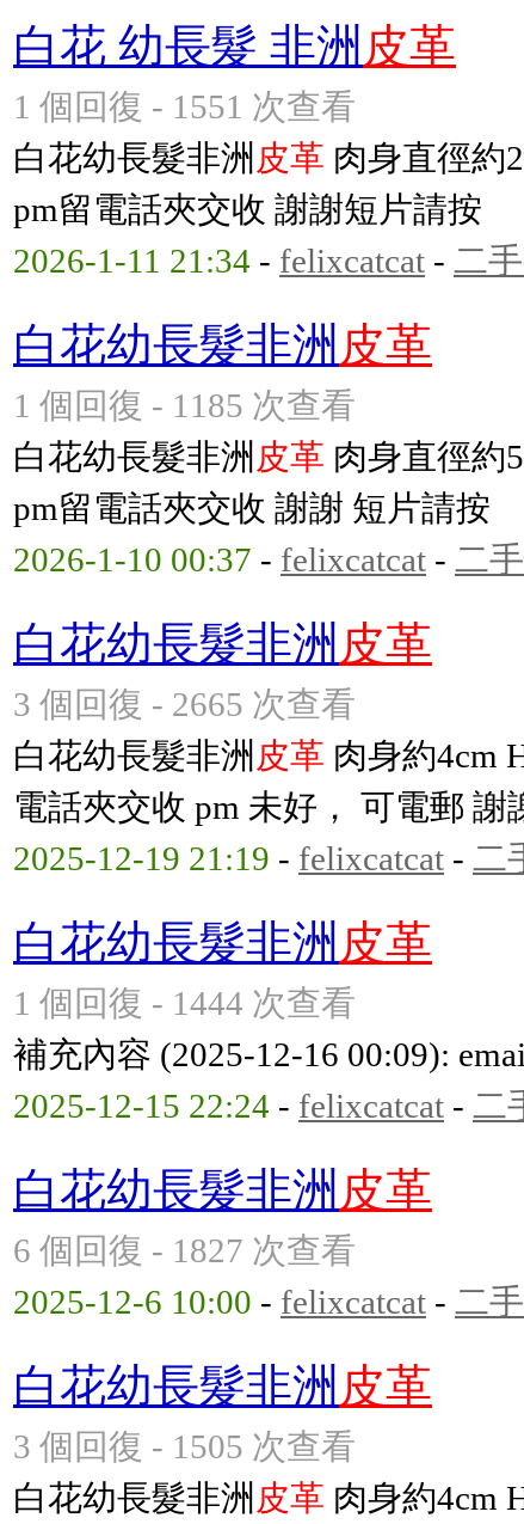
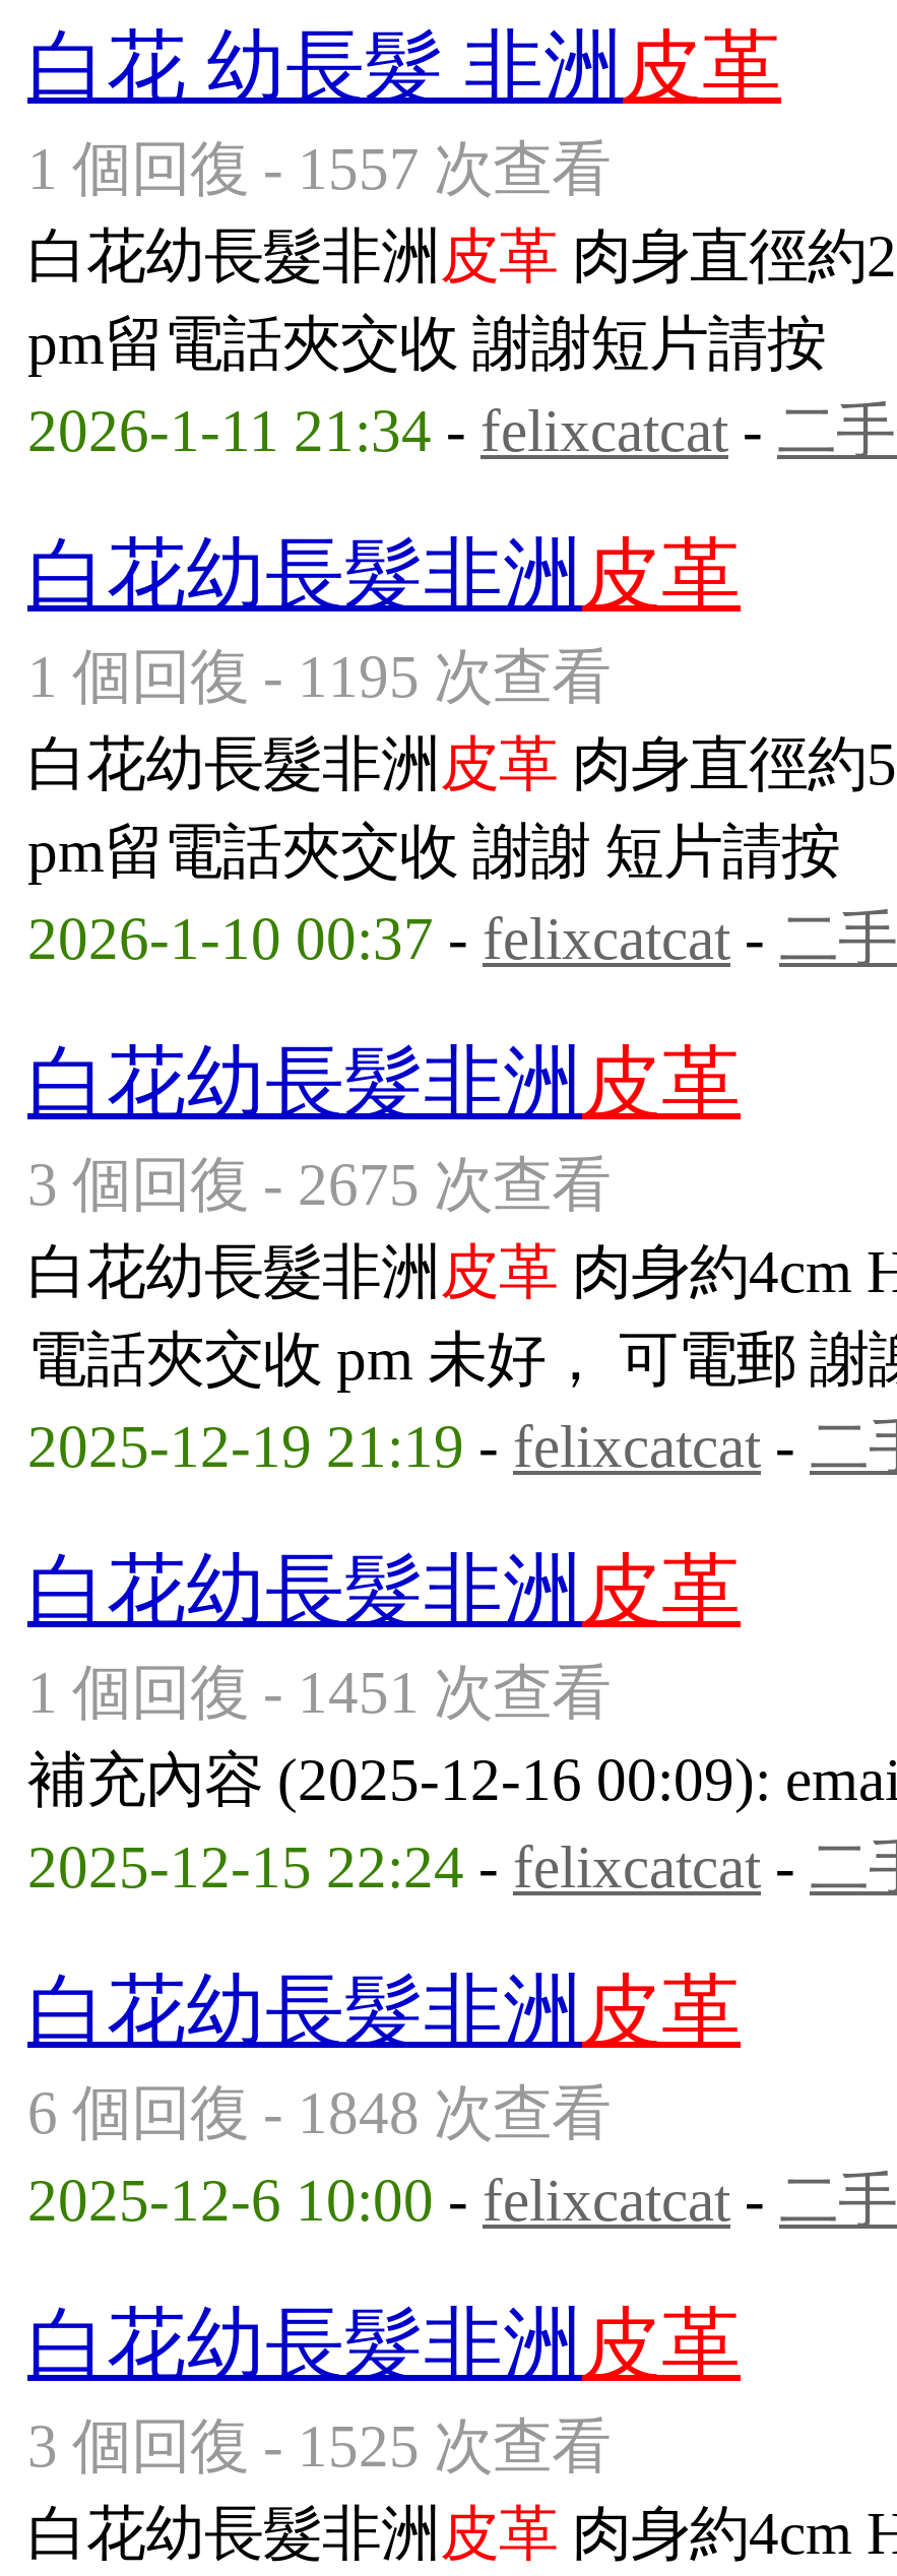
[13,87,356,126] 1 個回復 - 1551 次查看 -> [27,136,611,201] 1 個回復 - 1557 次查看
[13,386,356,424] 1 個回復 - 1185 次查看 -> [27,644,611,709] 1 個回復 - 1195 次查看
[13,685,356,723] 3 個回復 - 2665 次查看 -> [27,1152,611,1217] 3 個回復 - 2675 次查看
[13,984,356,1022] 1 個回復 - 1444 次查看 -> [27,1660,611,1725] 1 個回復 - 1451 次查看
[13,1231,356,1269] 6 個回復 - 1827 次查看 -> [27,2080,611,2145] 6 個回復 - 1848 次查看
[13,1427,356,1465] 3 個回復 - 1505 次查看 -> [27,2413,611,2478] 3 個回復 - 1525 次查看

